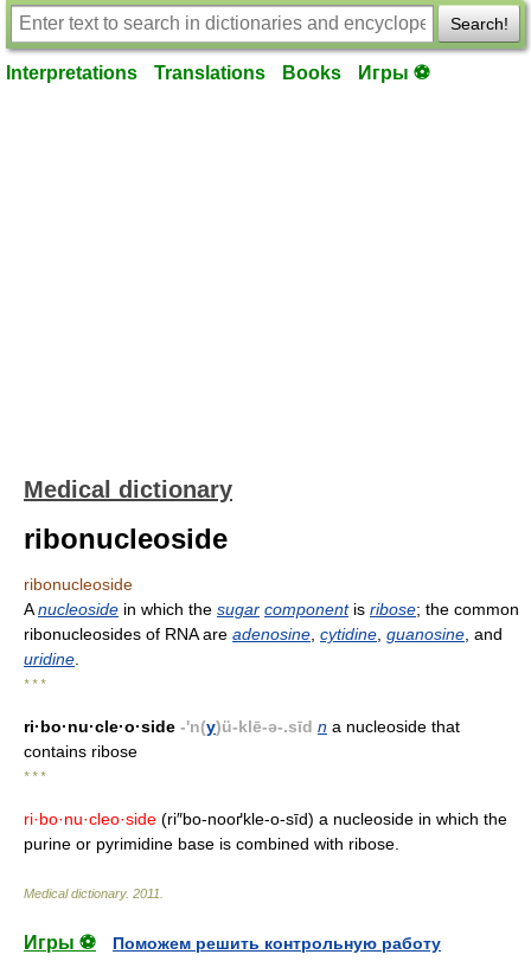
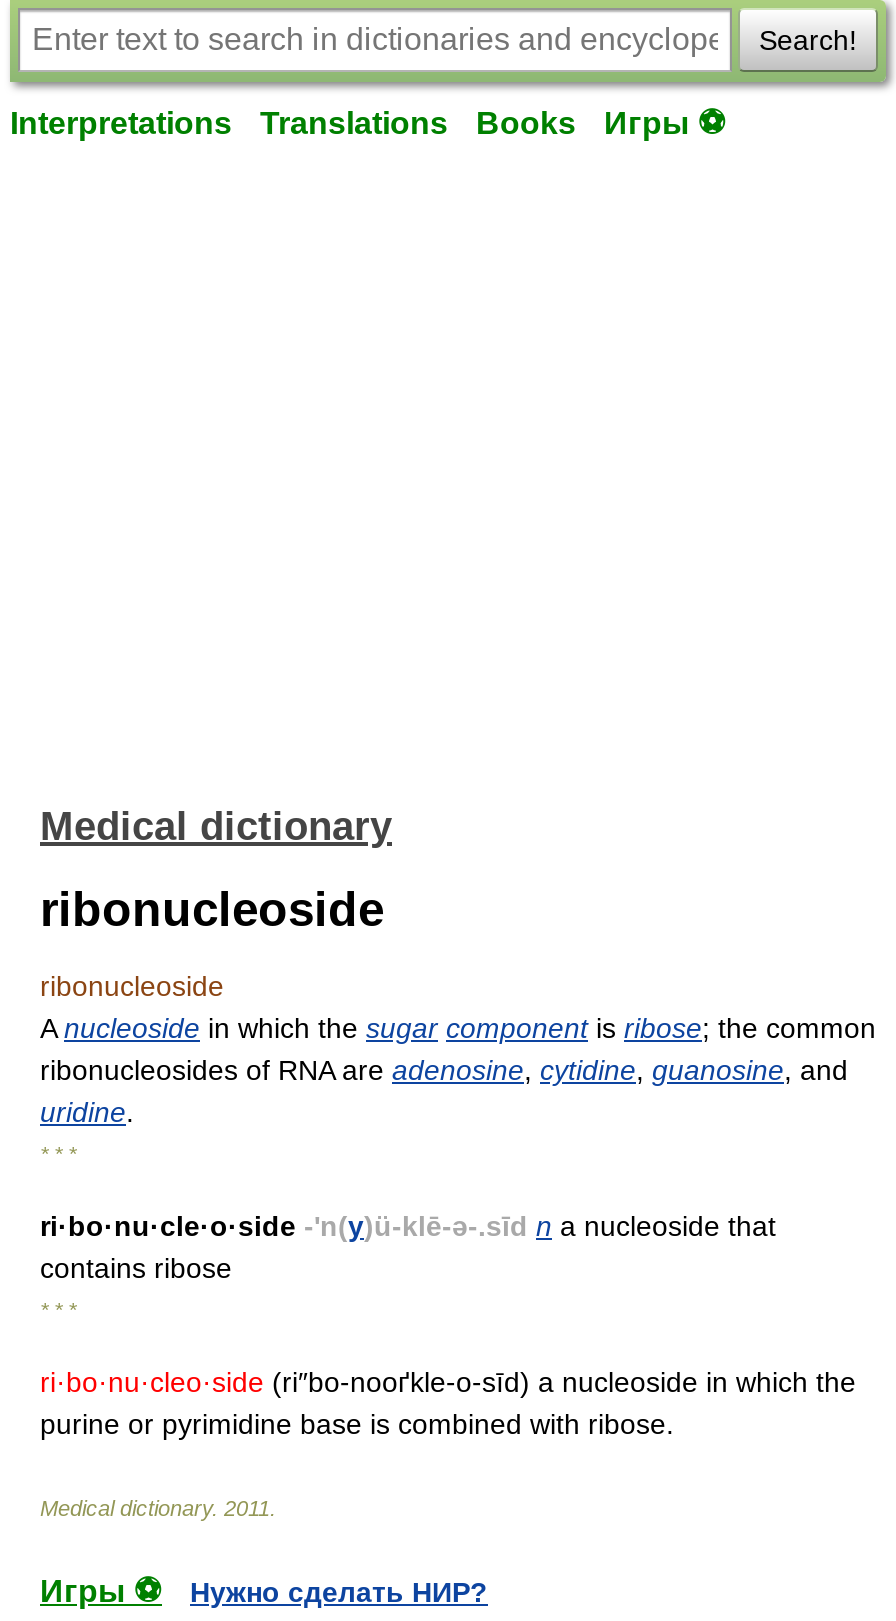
[113,934,441,953] Поможем решить контрольную работу -> [190,1576,488,1608] Нужно сделать НИР?

